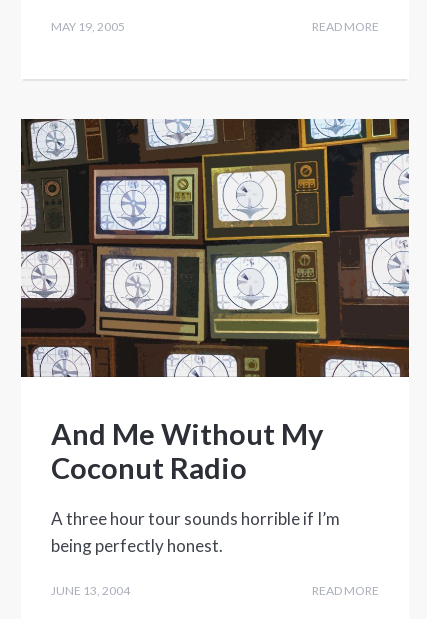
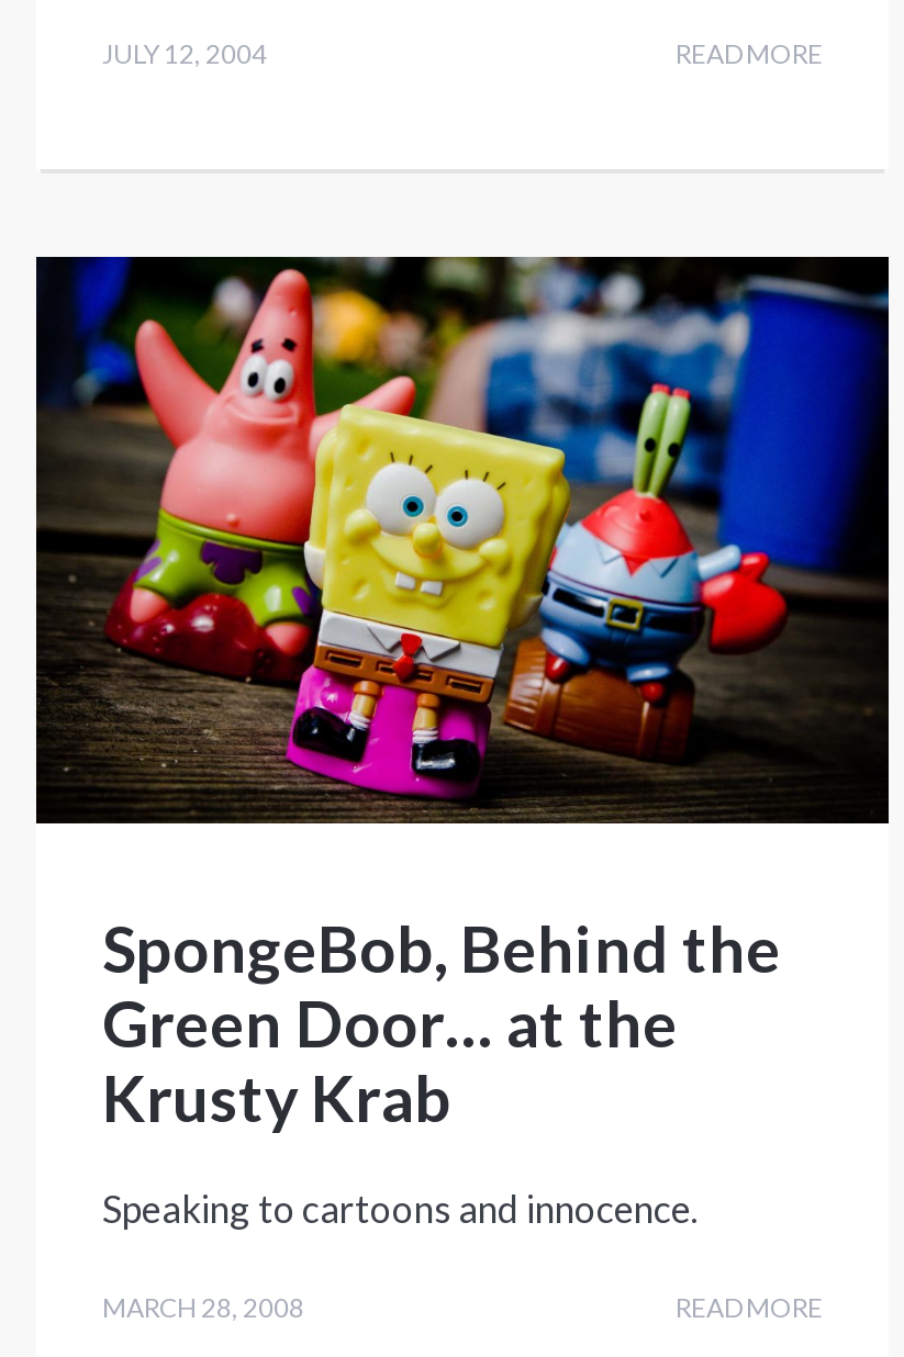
[51,19,125,34] MAY 19, 2005 -> [102,37,267,70] JULY 12, 2004
[21,118,410,485] [image] | And Me Without My | Coconut Radio -> [34,255,891,1136] [image] | SpongeBob, Behind the | Green Door… at the | Krusty Krab
[51,508,340,556] A three hour tour sounds horrible if I’m | being perfectly honest. -> [102,1186,700,1232] Speaking to cartoons and innocence.
[51,583,130,598] JUNE 13, 2004 -> [102,1292,304,1325] MARCH 28, 2008

